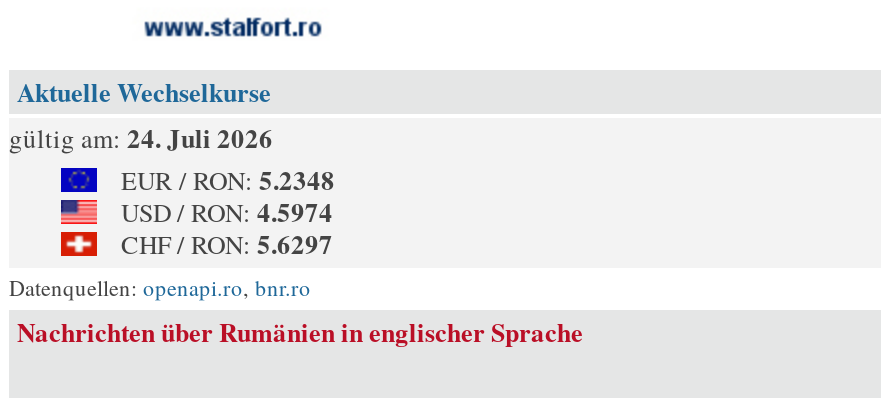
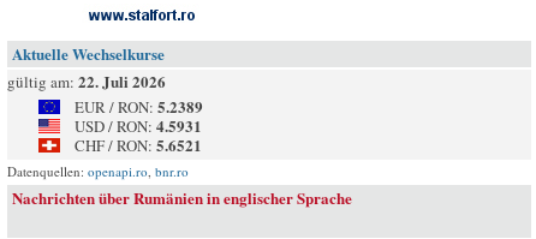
[9,118,273,156] gültig am: 24. Juli 2026 -> [7,70,166,92] gültig am: 22. Juli 2026
[121,160,335,198] EUR / RON: 5.2348 -> [75,95,203,118] EUR / RON: 5.2389
[121,192,333,230] USD / RON: 4.5974 -> [75,114,202,137] USD / RON: 4.5931
[121,224,333,262] CHF / RON: 5.6297 -> [75,133,202,156] CHF / RON: 5.6521

